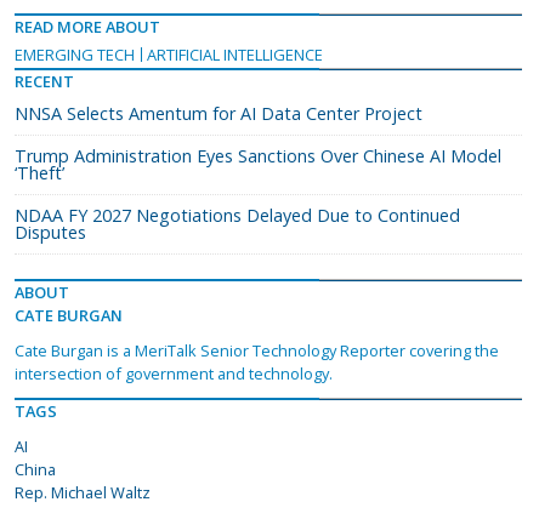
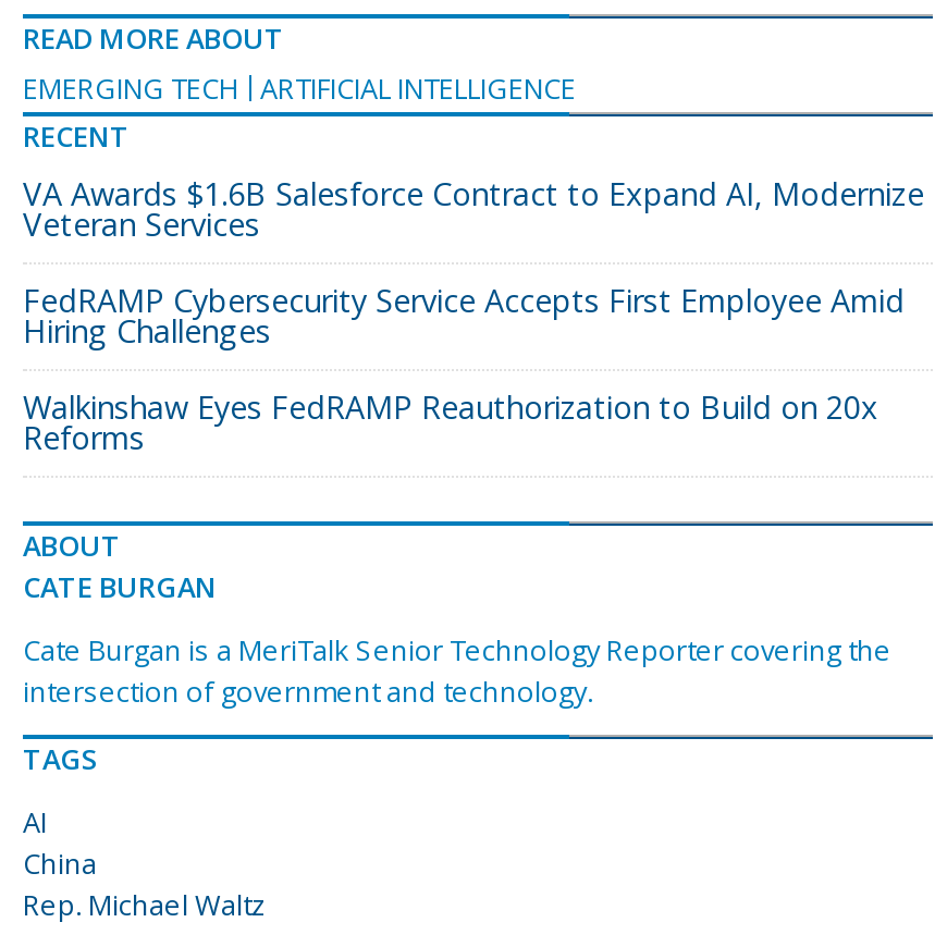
[15,102,422,125] NNSA Selects Amentum for AI Data Center Project -> [23,174,924,245] VA Awards $1.6B Salesforce Contract to Expand AI, Modernize | Veteran Services
[15,145,501,185] Trump Administration Eyes Sanctions Over Chinese AI Model | ‘Theft’ -> [23,280,905,352] FedRAMP Cybersecurity Service Accepts First Employee Amid | Hiring Challenges
[15,204,460,244] NDAA FY 2027 Negotiations Delayed Due to Continued | Disputes -> [23,387,878,459] Walkinshaw Eyes FedRAMP Reauthorization to Build on 20x | Reforms

